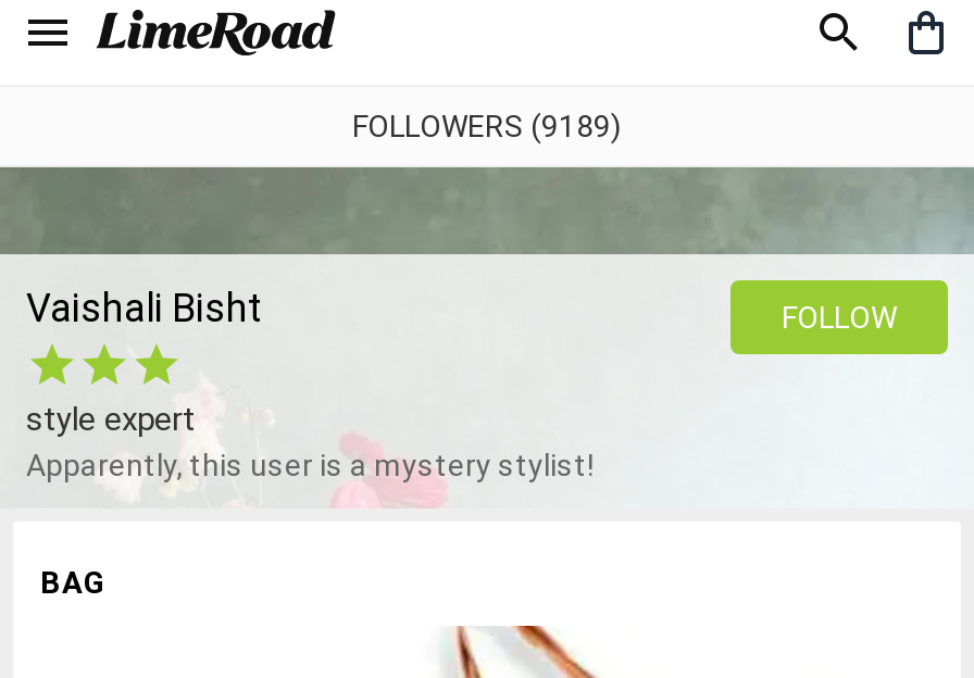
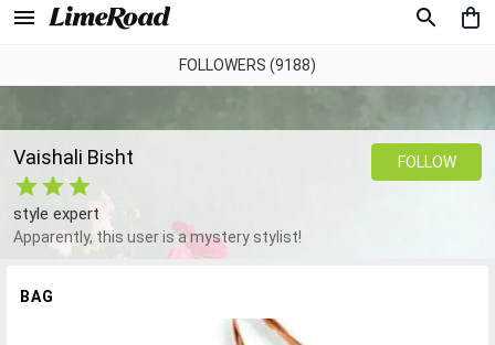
[352,109,622,143] FOLLOWERS (9189) -> [179,56,316,74] FOLLOWERS (9188)

